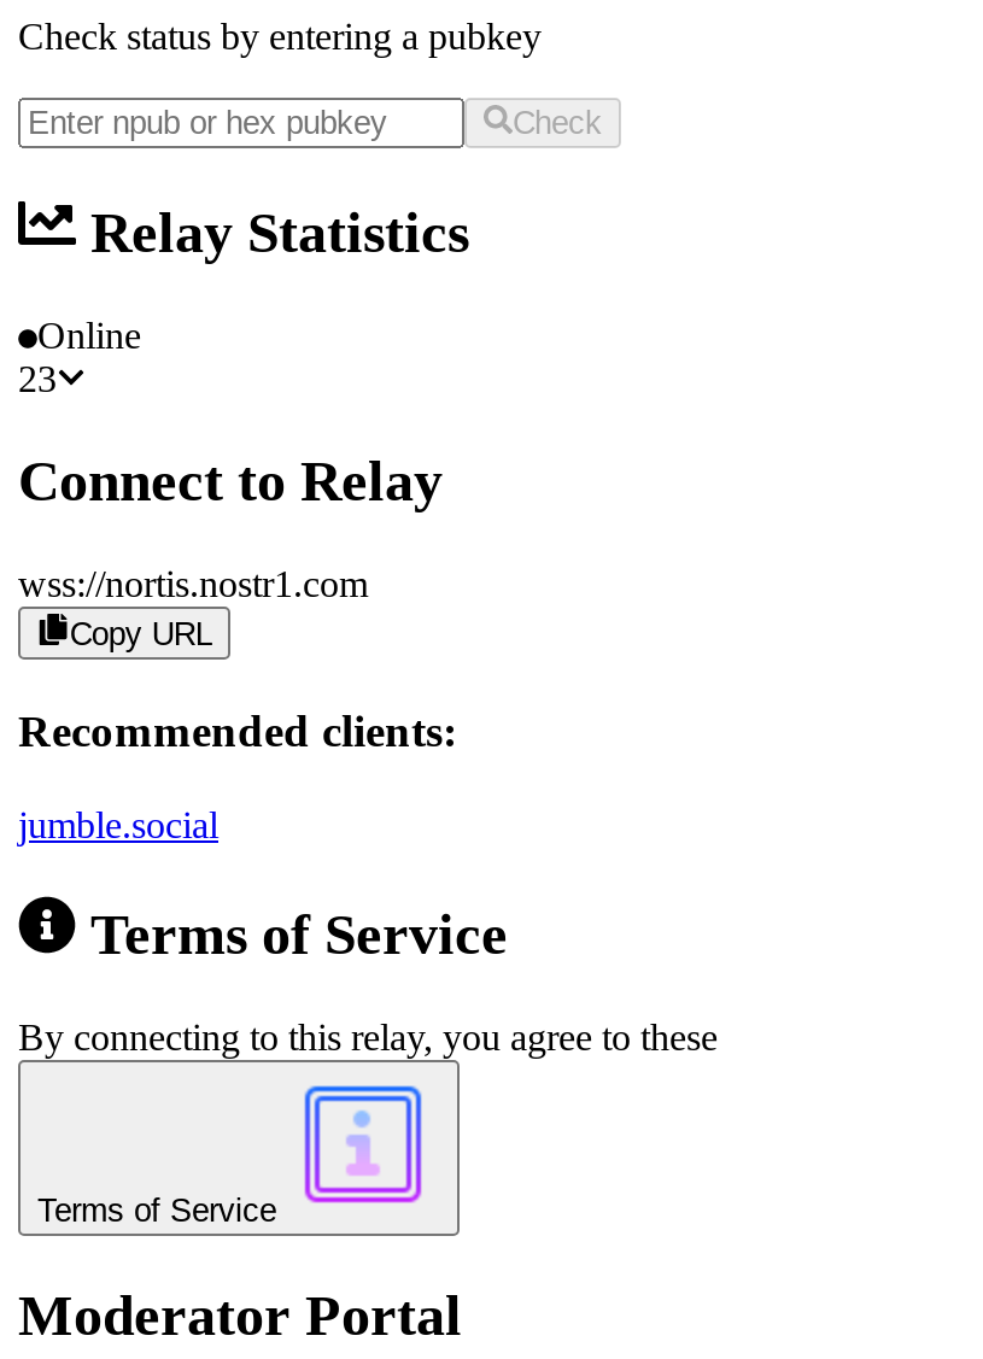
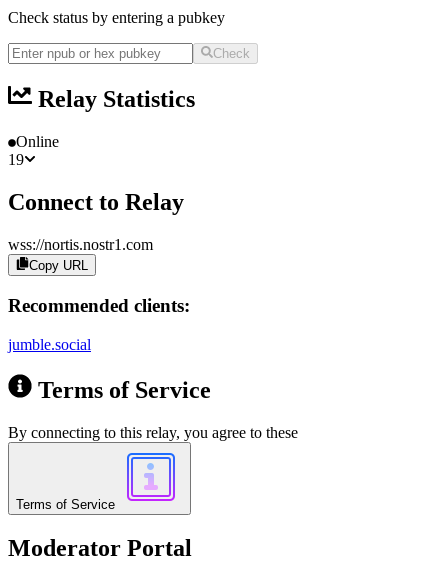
[18,359,57,400] 23 -> [8,151,24,168] 19

